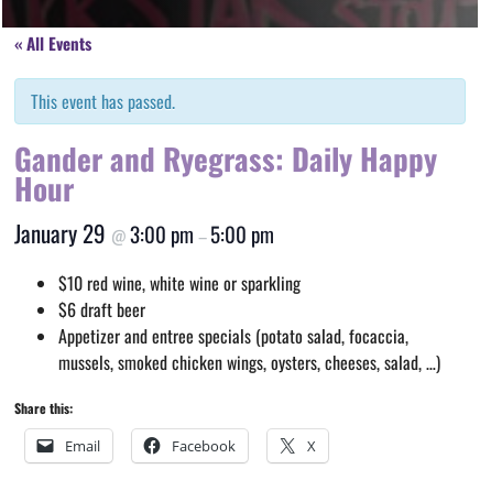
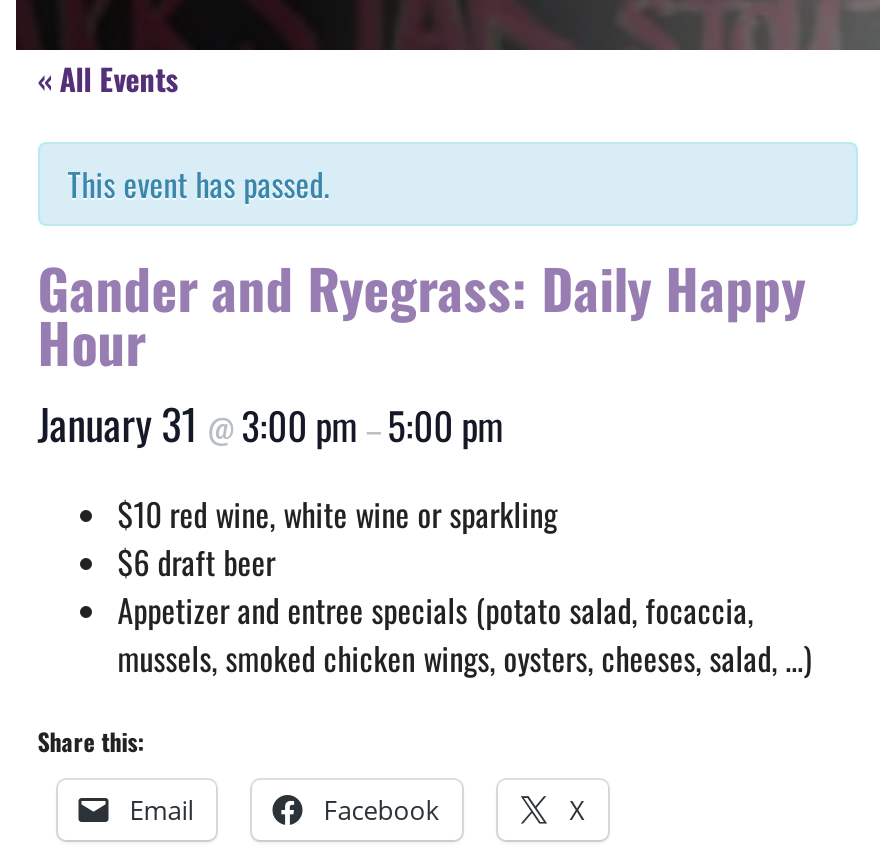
[14,216,274,250] January 29 @ 3:00 pm – 5:00 pm -> [37,392,503,454] January 31 @ 3:00 pm – 5:00 pm

